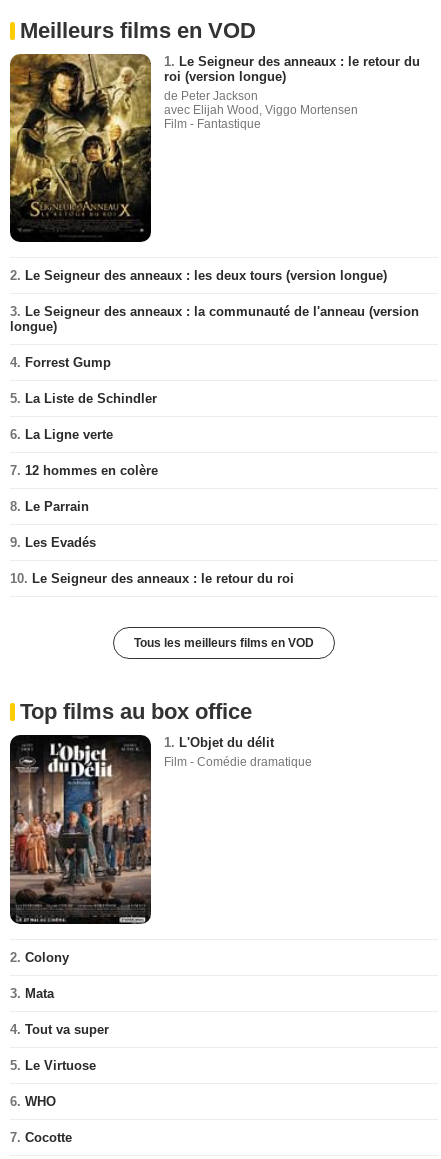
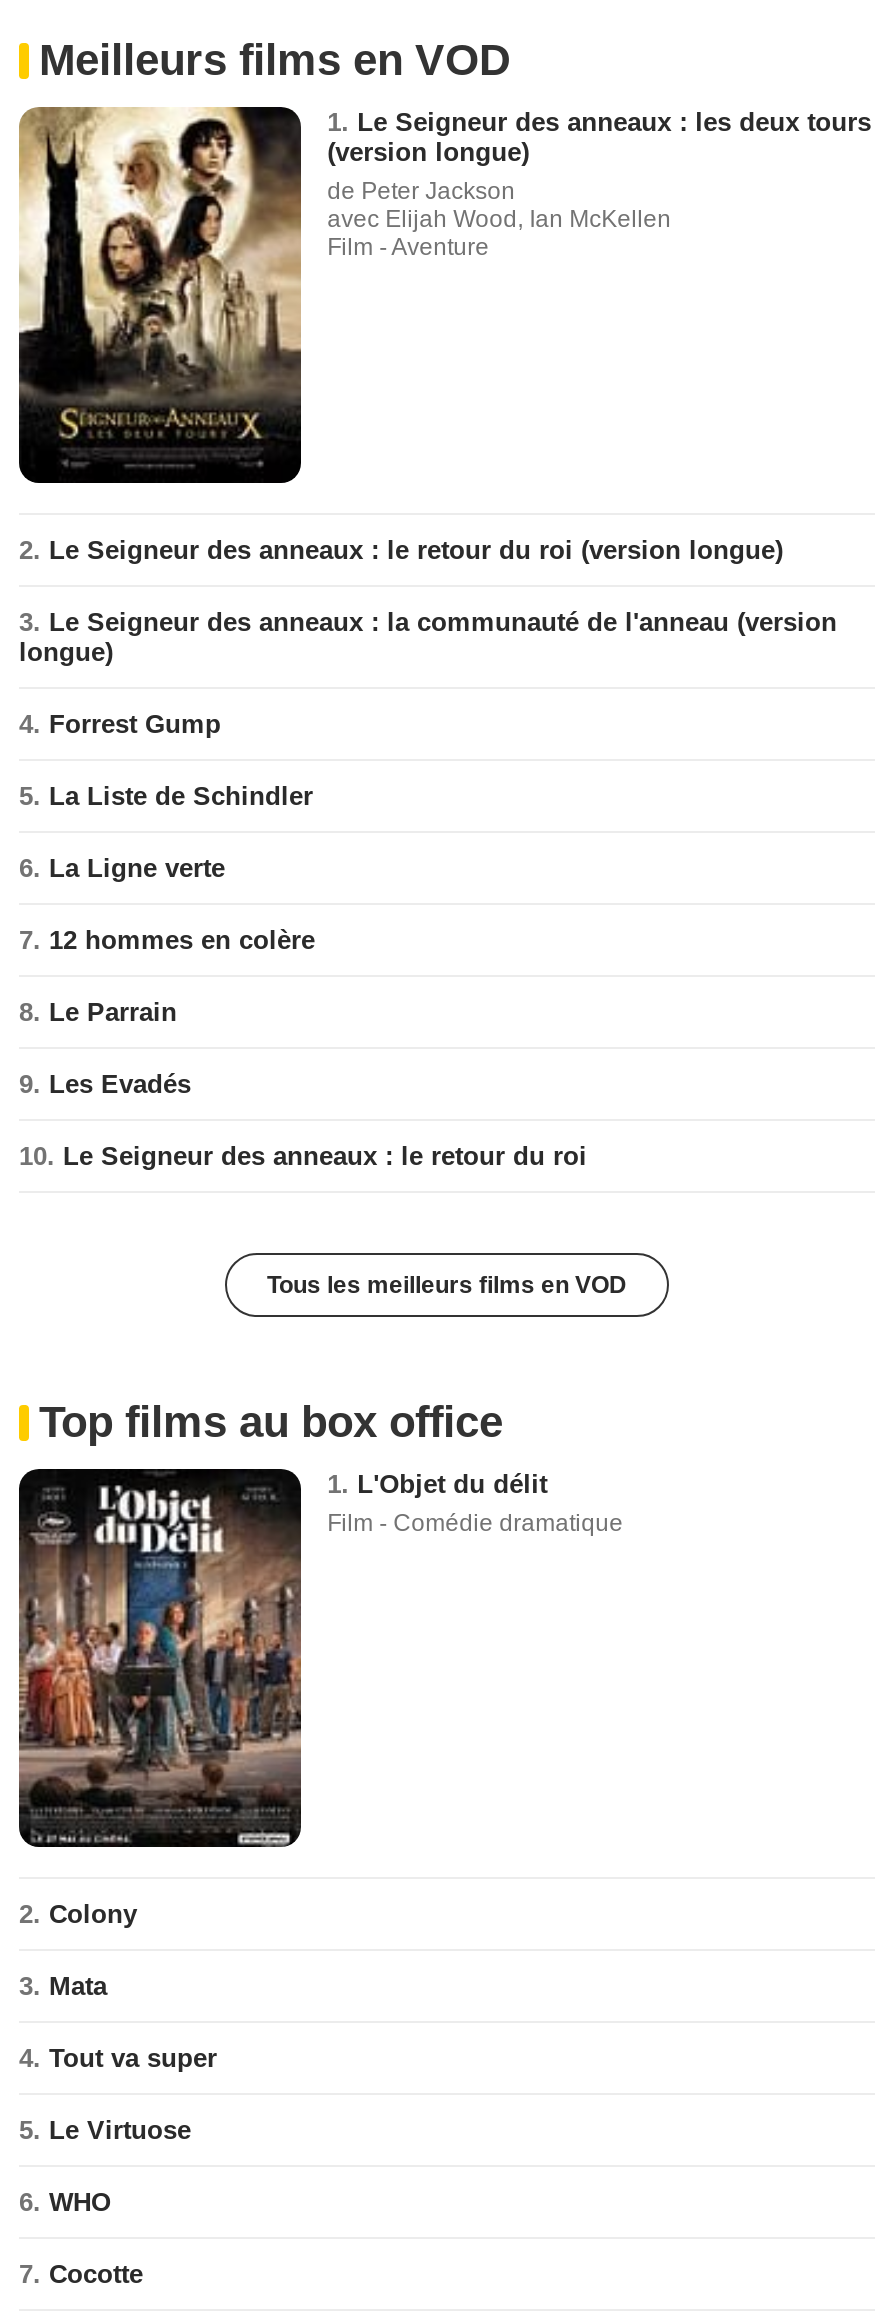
[9,53,420,219] [image] | 1. Le Seigneur des anneaux : le retour du | roi (version longue) -> [17,105,871,439] [image] | 1. Le Seigneur des anneaux : les deux tours | (version longue)
[164,103,358,131] avec Elijah Wood, Viggo Mortensen | Film - Fantastique -> [327,205,671,261] avec Elijah Wood, Ian McKellen | Film - Aventure
[10,268,387,283] 2. Le Seigneur des anneaux : les deux tours (version longue) -> [19,535,783,565] 2. Le Seigneur des anneaux : le retour du roi (version longue)

